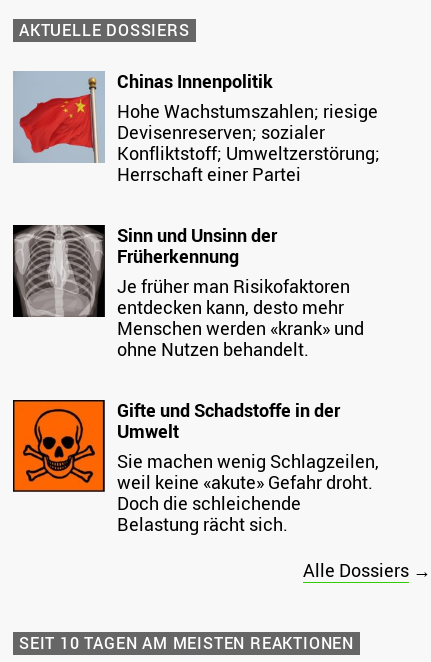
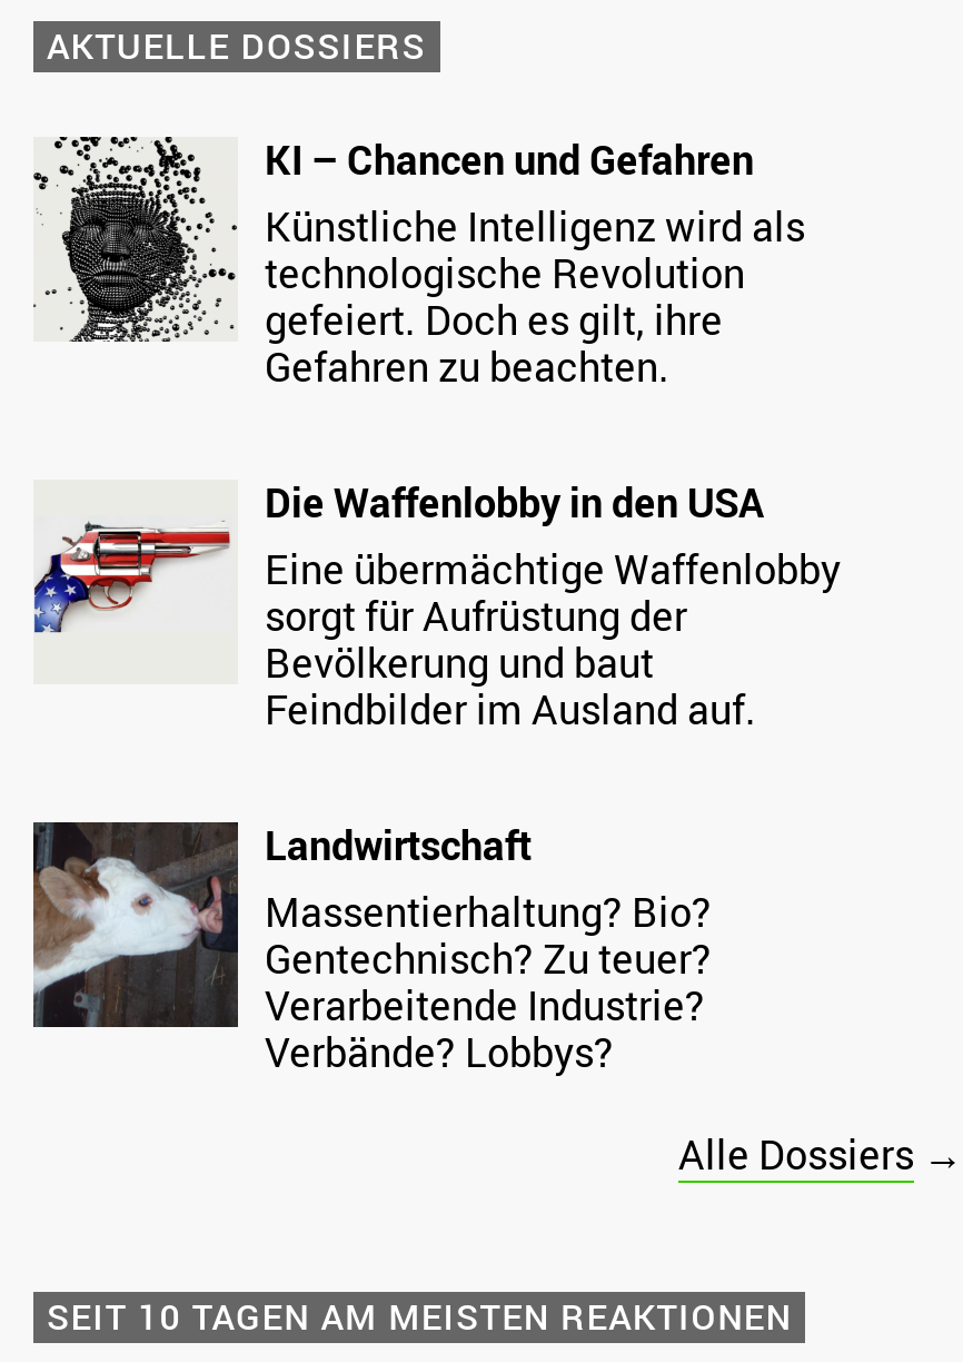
[13,68,380,185] [image] | Chinas Innenpolitik | Hohe Wachstumszahlen; riesige | Devisenreserven; sozialer | Konfliktstoff; Umweltzerstörung; | Herrschaft einer Partei -> [33,131,805,392] [image] | KI – Chancen und Gefahren | Künstliche Intelligenz wird als | technologische Revolution | gefeiert. Doch es gilt, ihre | Gefahren zu beachten.
[12,222,364,360] [image] | Sinn und Unsinn der | Früherkennung | Je früher man Risikofaktoren | entdecken kann, desto mehr | Menschen werden «krank» und | ohne Nutzen behandelt. -> [33,474,841,734] [image] | Die Waffenlobby in den USA | Eine übermächtige Waffenlobby | sorgt für Aufrüstung der | Bevölkerung und baut | Feindbilder im Ausland auf.
[12,397,379,535] [image] | Gifte und Schadstoffe in der | Umwelt | Sie machen wenig Schlagzeilen, | weil keine «akute» Gefahr droht. | Doch die schleichende | Belastung rächt sich. -> [31,817,712,1077] [image] | Landwirtschaft | Massentierhaltung? Bio? | Gentechnisch? Zu teuer? | Verarbeitende Industrie? | Verbände? Lobbys?

